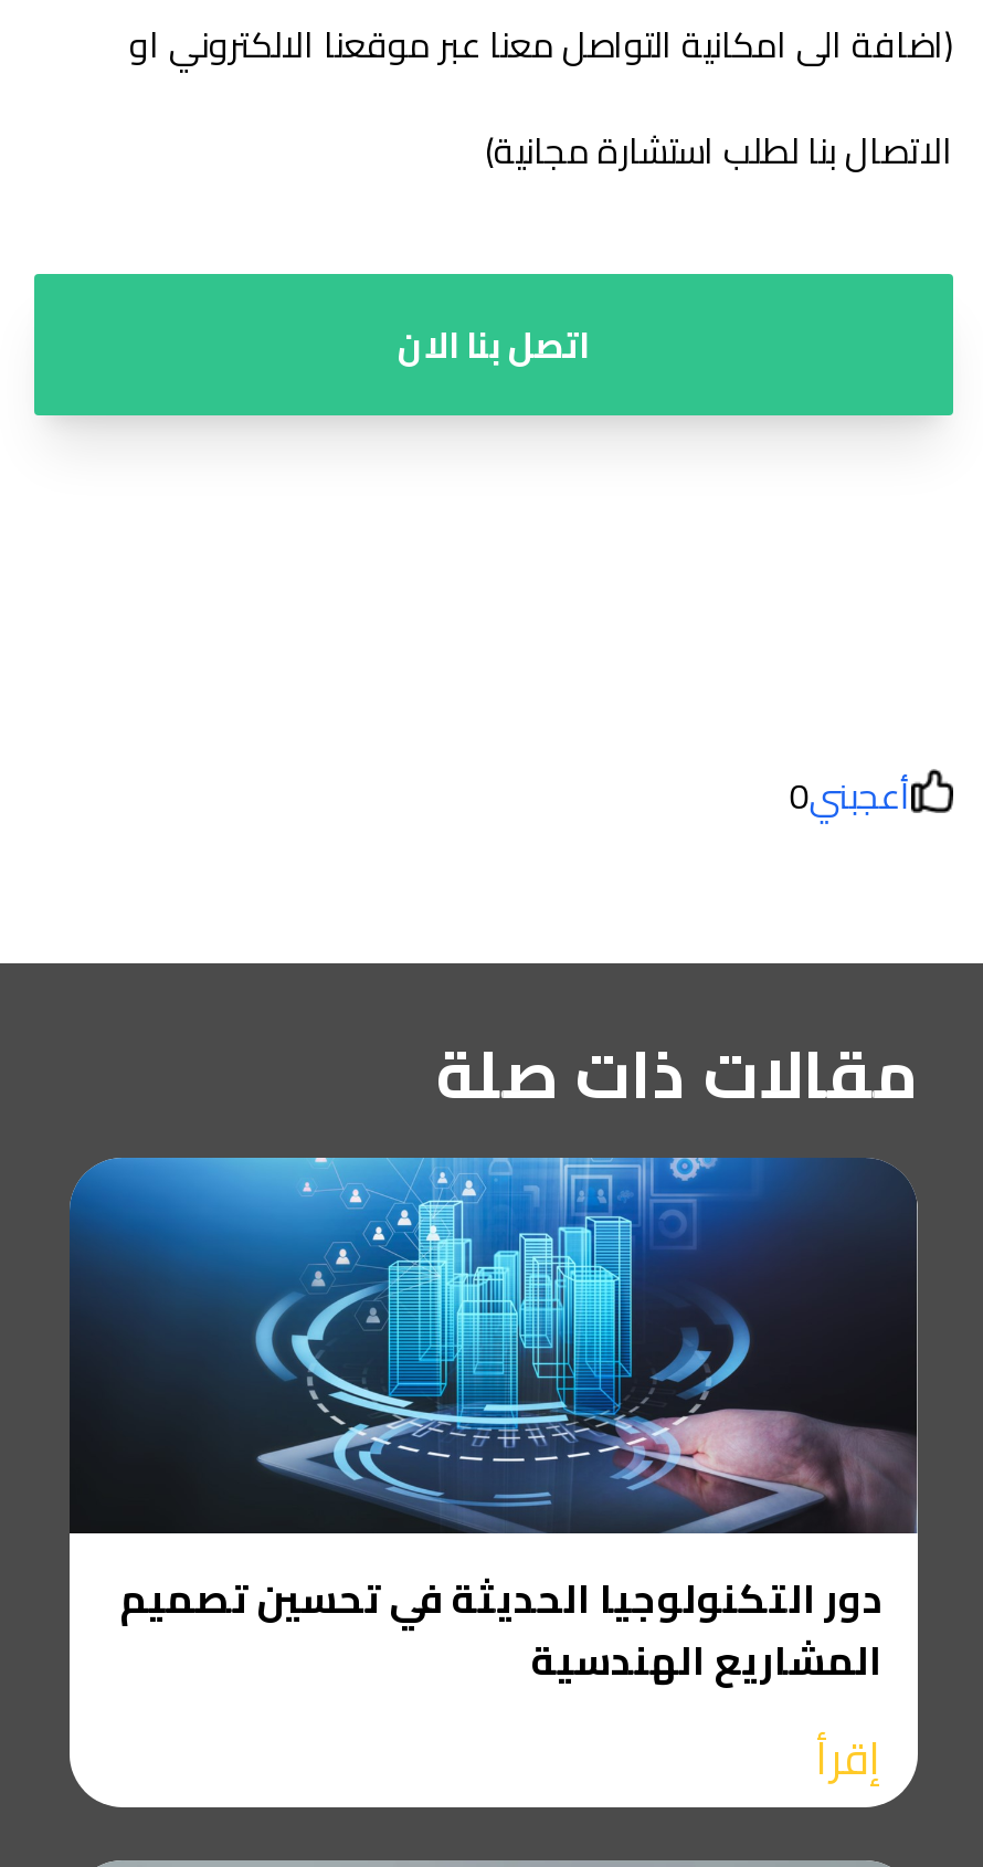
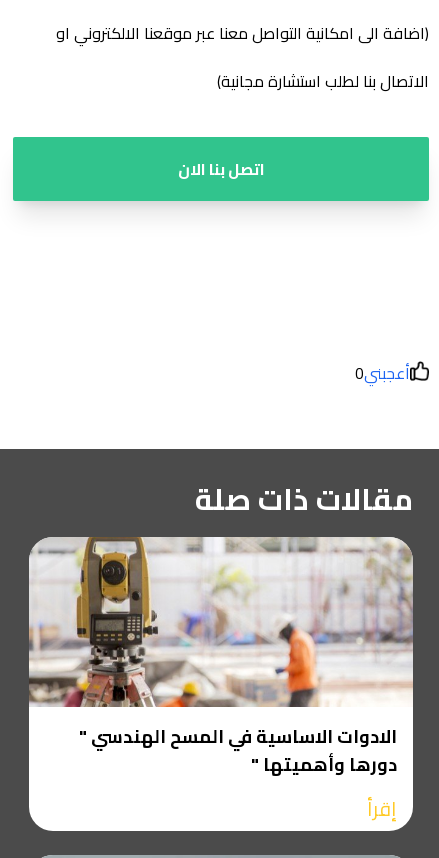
[70,1156,918,1697] [image] | دور التكنولوجيا الحديثة في تحسين تصميم | المشاريع الهندسية -> [28,536,414,781] [image] | الادوات الاساسية في المسح الهندسي " | دورها وأهميتها "

